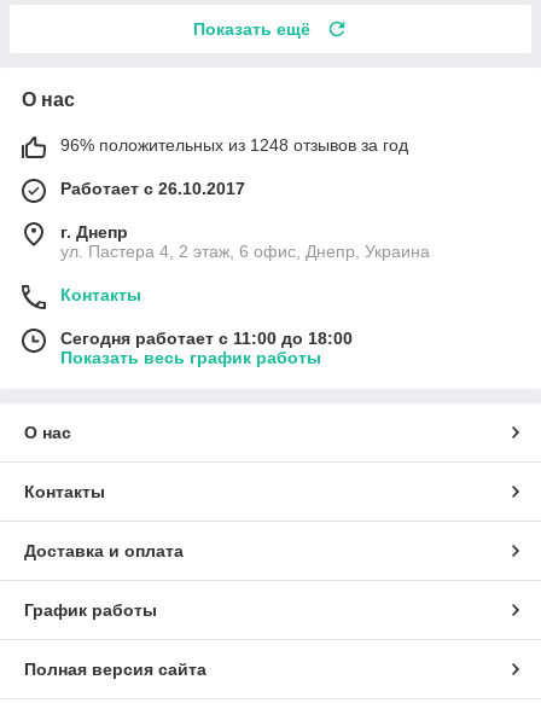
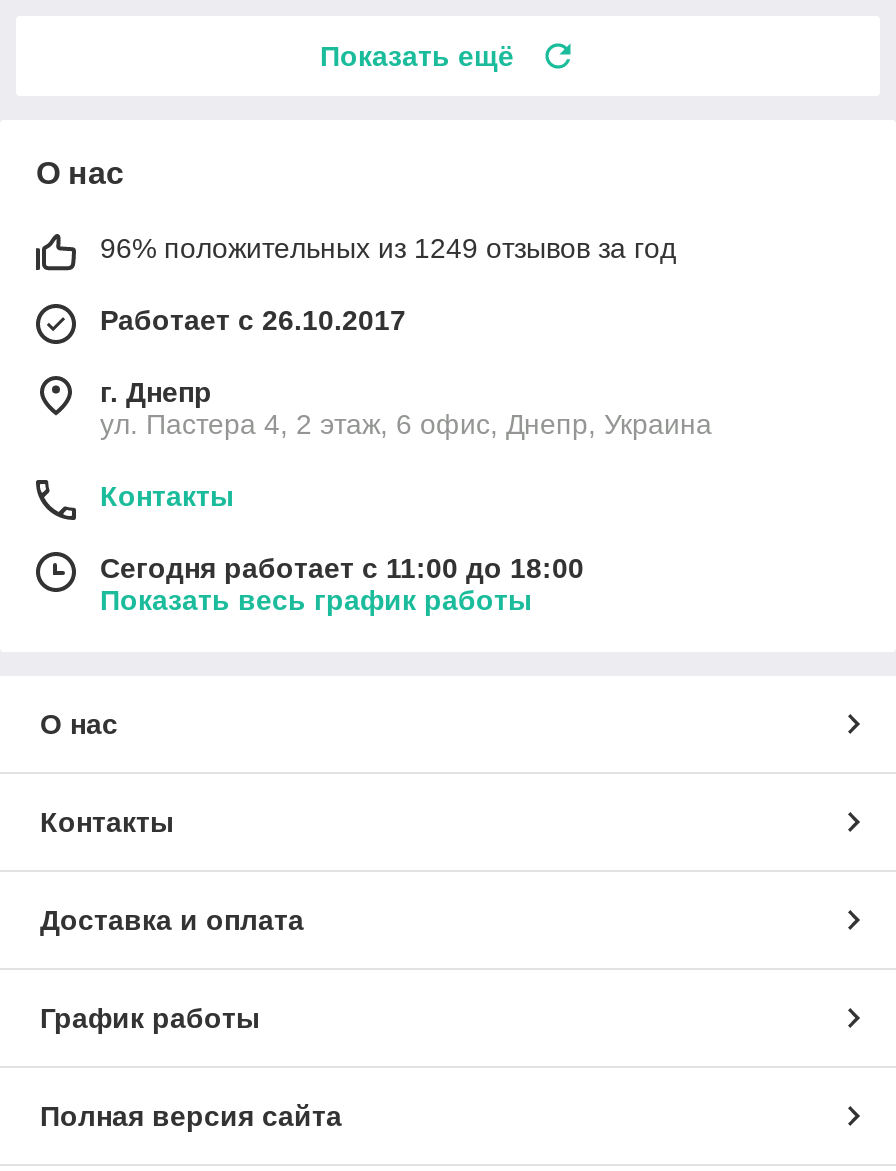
[60,136,408,155] 96% положительных из 1248 отзывов за год -> [100,233,676,265] 96% положительных из 1249 отзывов за год

